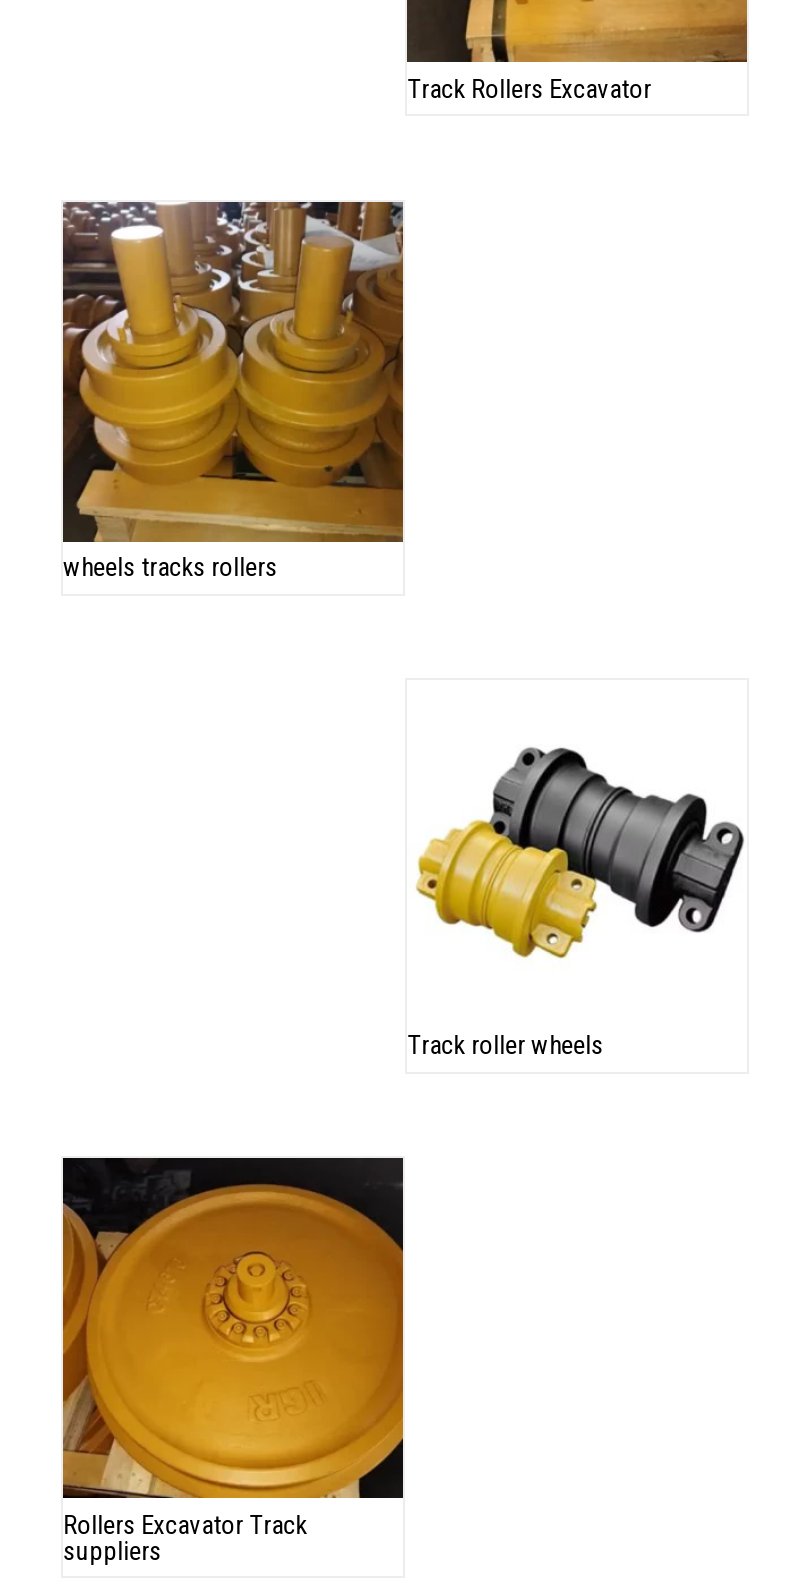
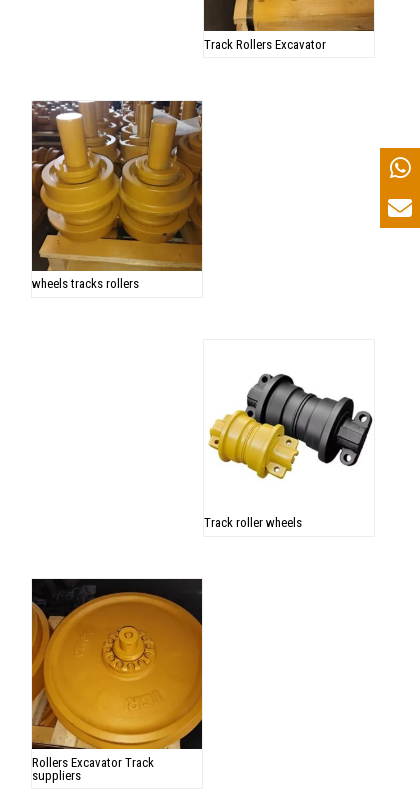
none -> [379,147,417,229] [image]

